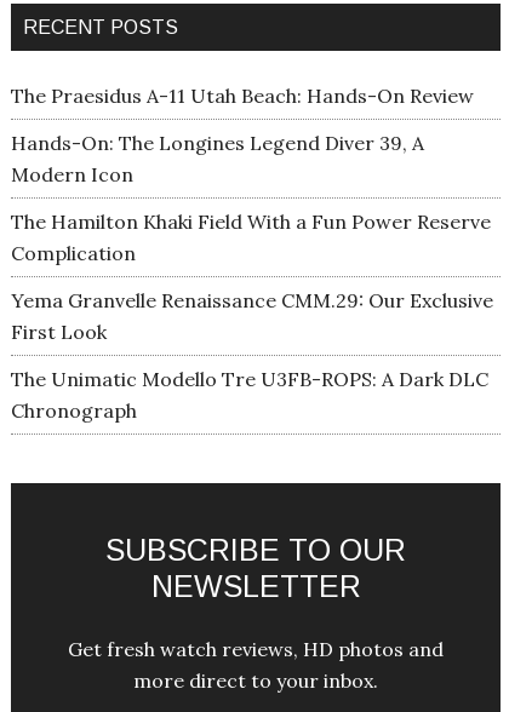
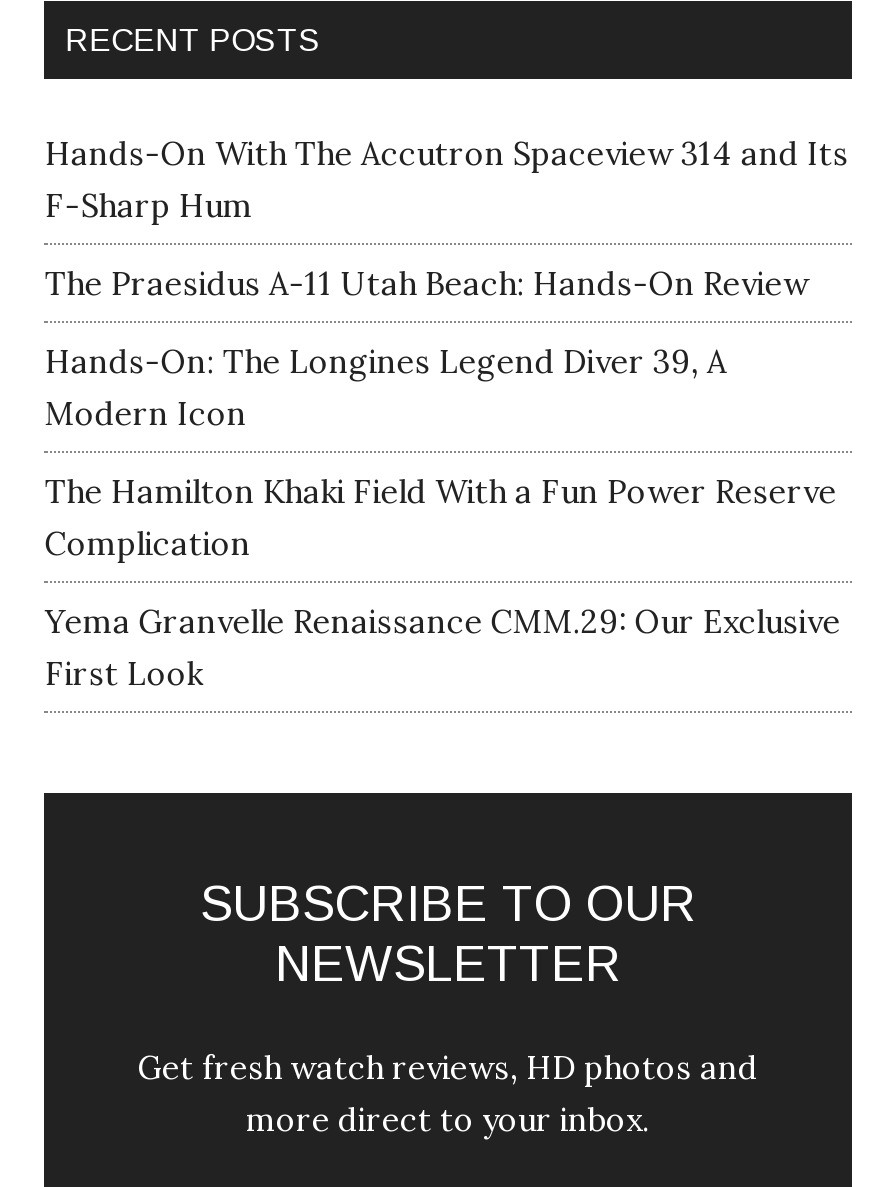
none -> [45,133,849,225] Hands-On With The Accutron Spaceview 314 and Its | F-Sharp Hum
moved [11,84,494,344] -> [45,263,841,693]: The Praesidus A-11 Utah Beach: Hands-On Review | Hands-On: The Longines Legend Diver 39, A | Modern Icon | The Hamilton Khaki Field With a Fun Power Reserve | Complication | Yema Granvelle Renaissance CMM.29: Our Exclusive | First Look
[11,367,489,423] The Unimatic Modello Tre U3FB-ROPS: A Dark DLC | Chronograph -> none

